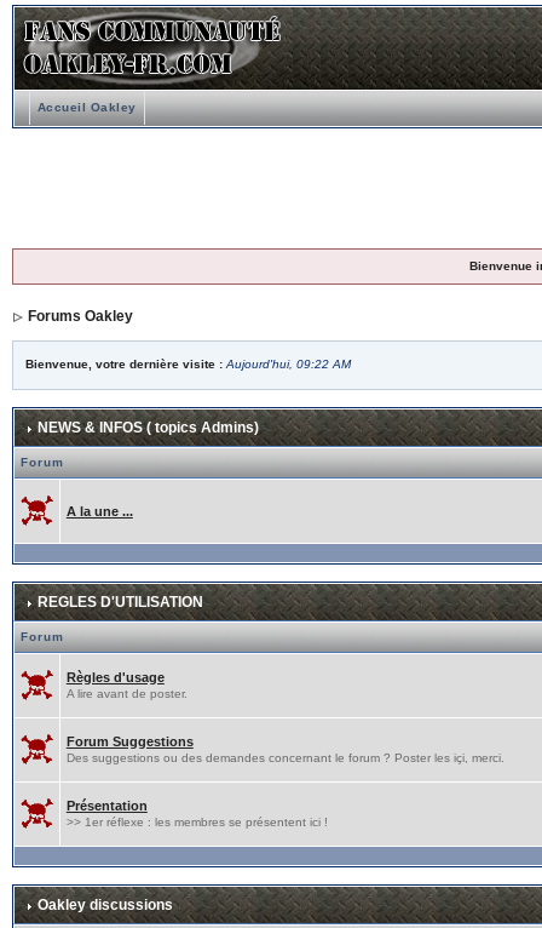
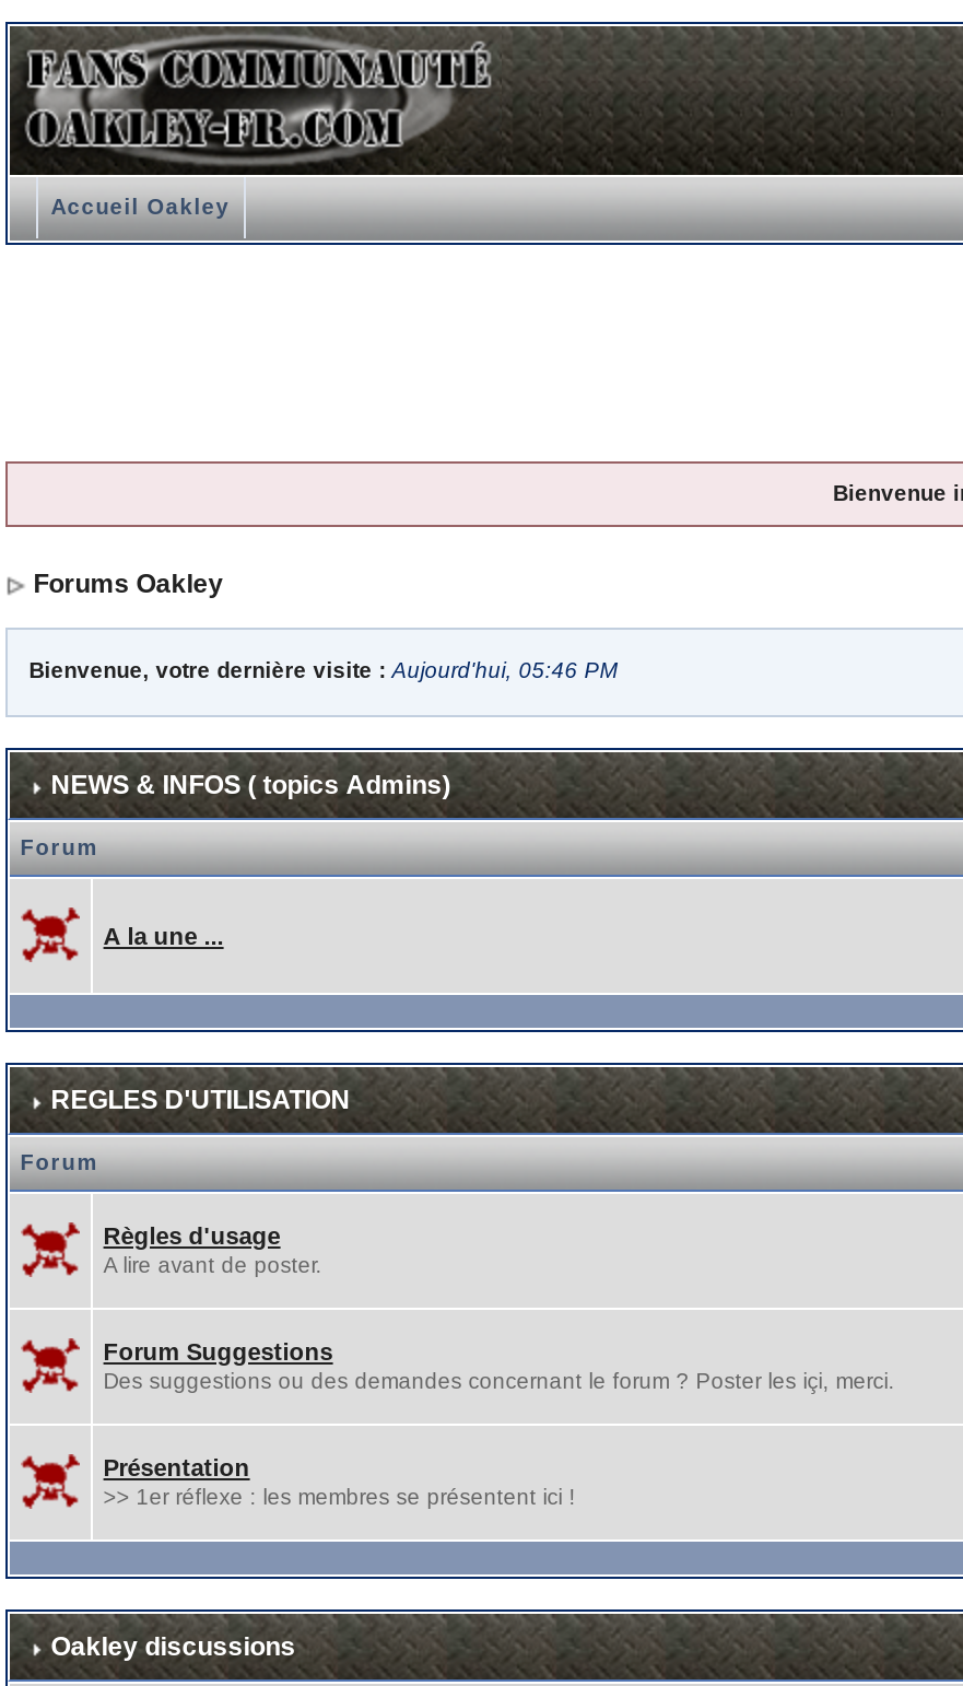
[25,357,351,371] Bienvenue, votre dernière visite : Aujourd'hui, 09:22 AM -> [29,658,617,682] Bienvenue, votre dernière visite : Aujourd'hui, 05:46 PM

